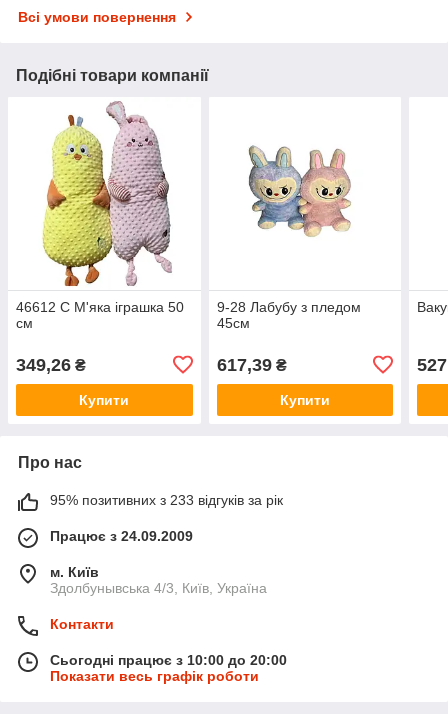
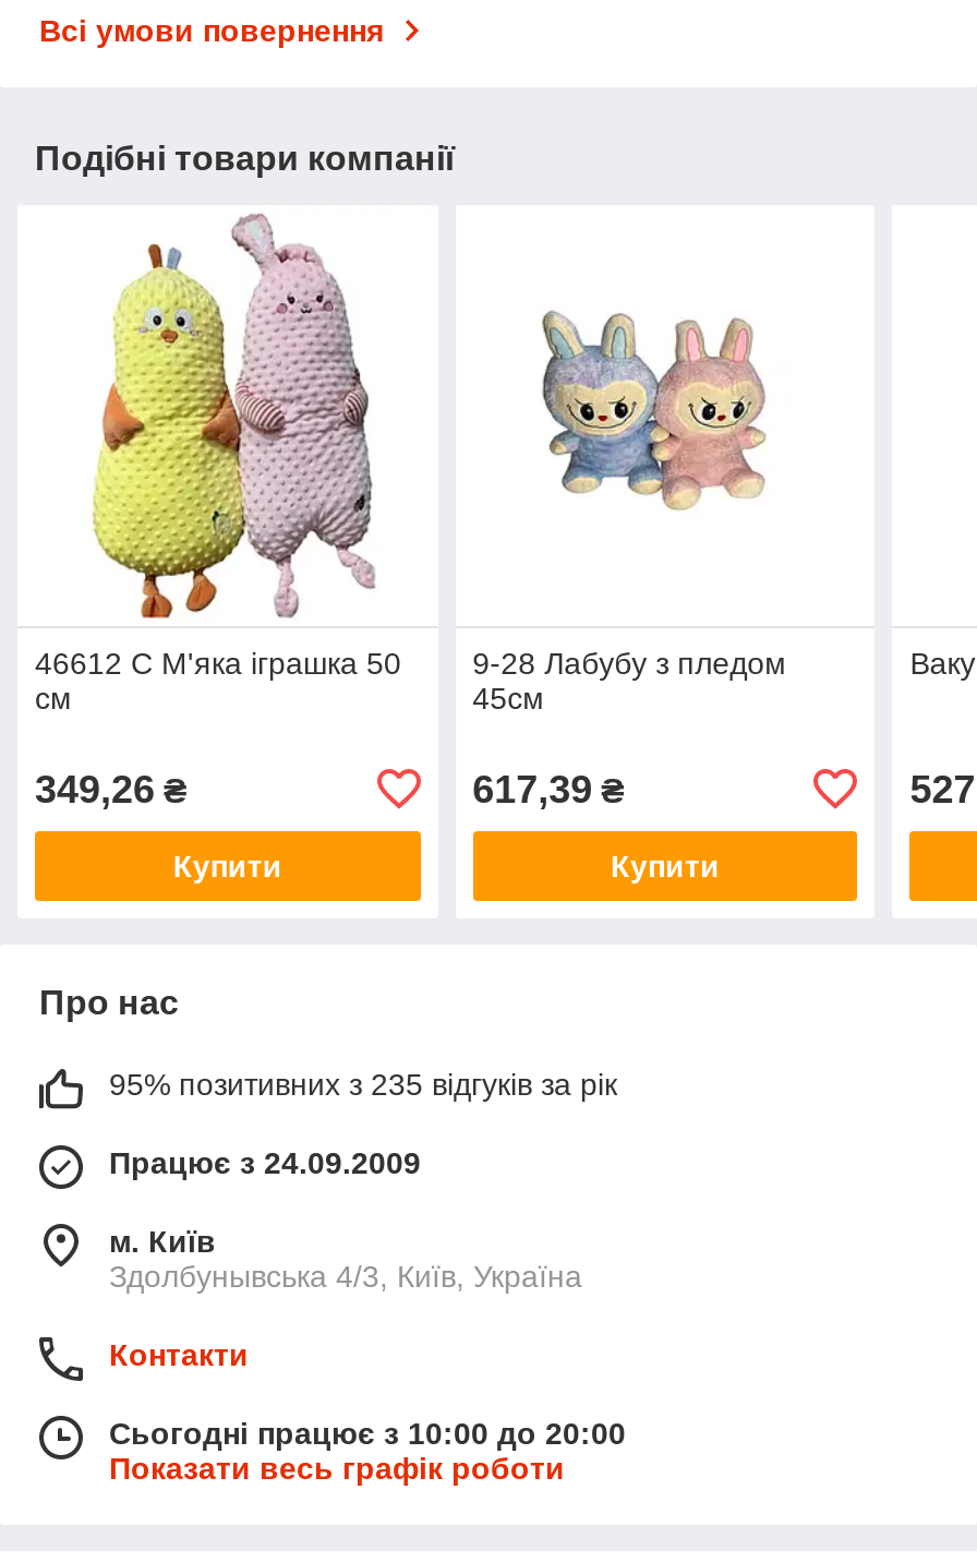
[50,492,283,508] 95% позитивних з 233 відгуків за рік -> [109,1066,617,1101] 95% позитивних з 235 відгуків за рік

